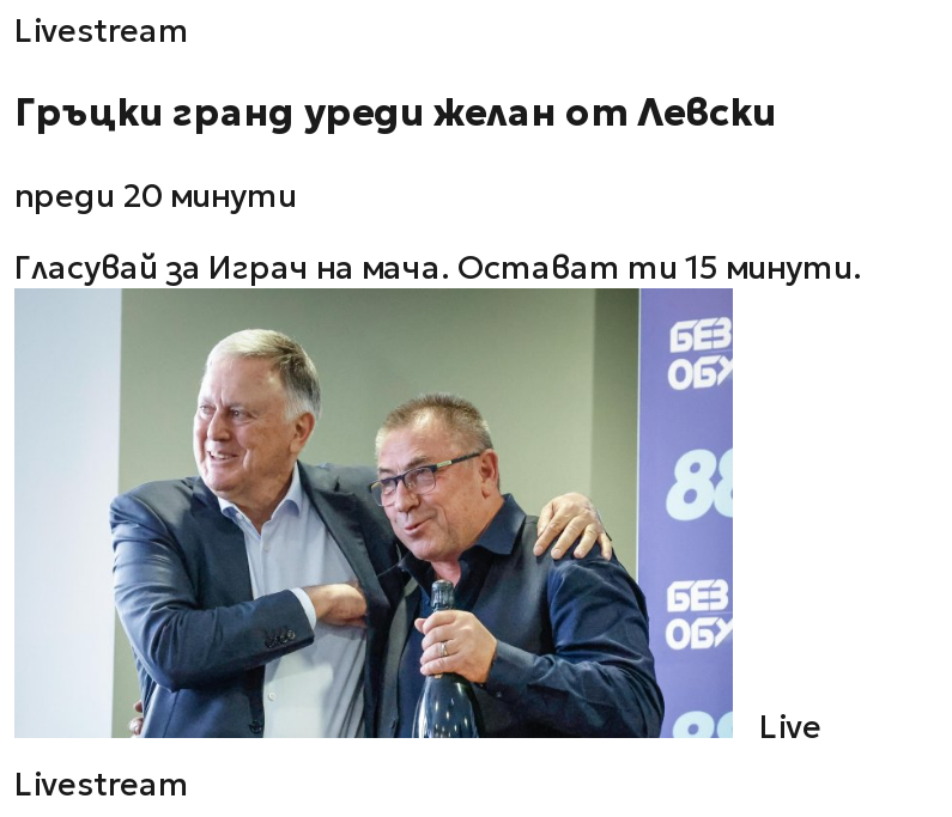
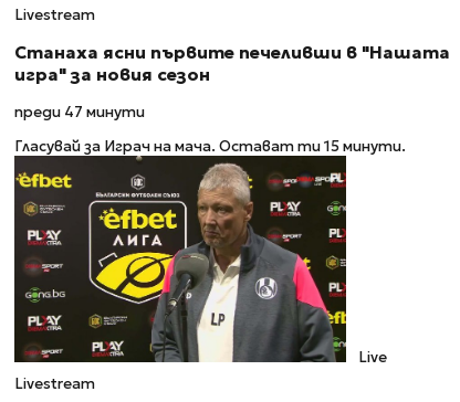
[14,90,776,136] Гръцки гранд уреди желан от Левски -> [14,42,450,85] Станаха ясни първите печеливши в "Нашата | игра" за новия сезон
[14,176,297,216] преди 20 минути -> [14,103,145,122] преди 47 минути
[14,294,735,742] [image] -> [13,158,347,363] [image]

